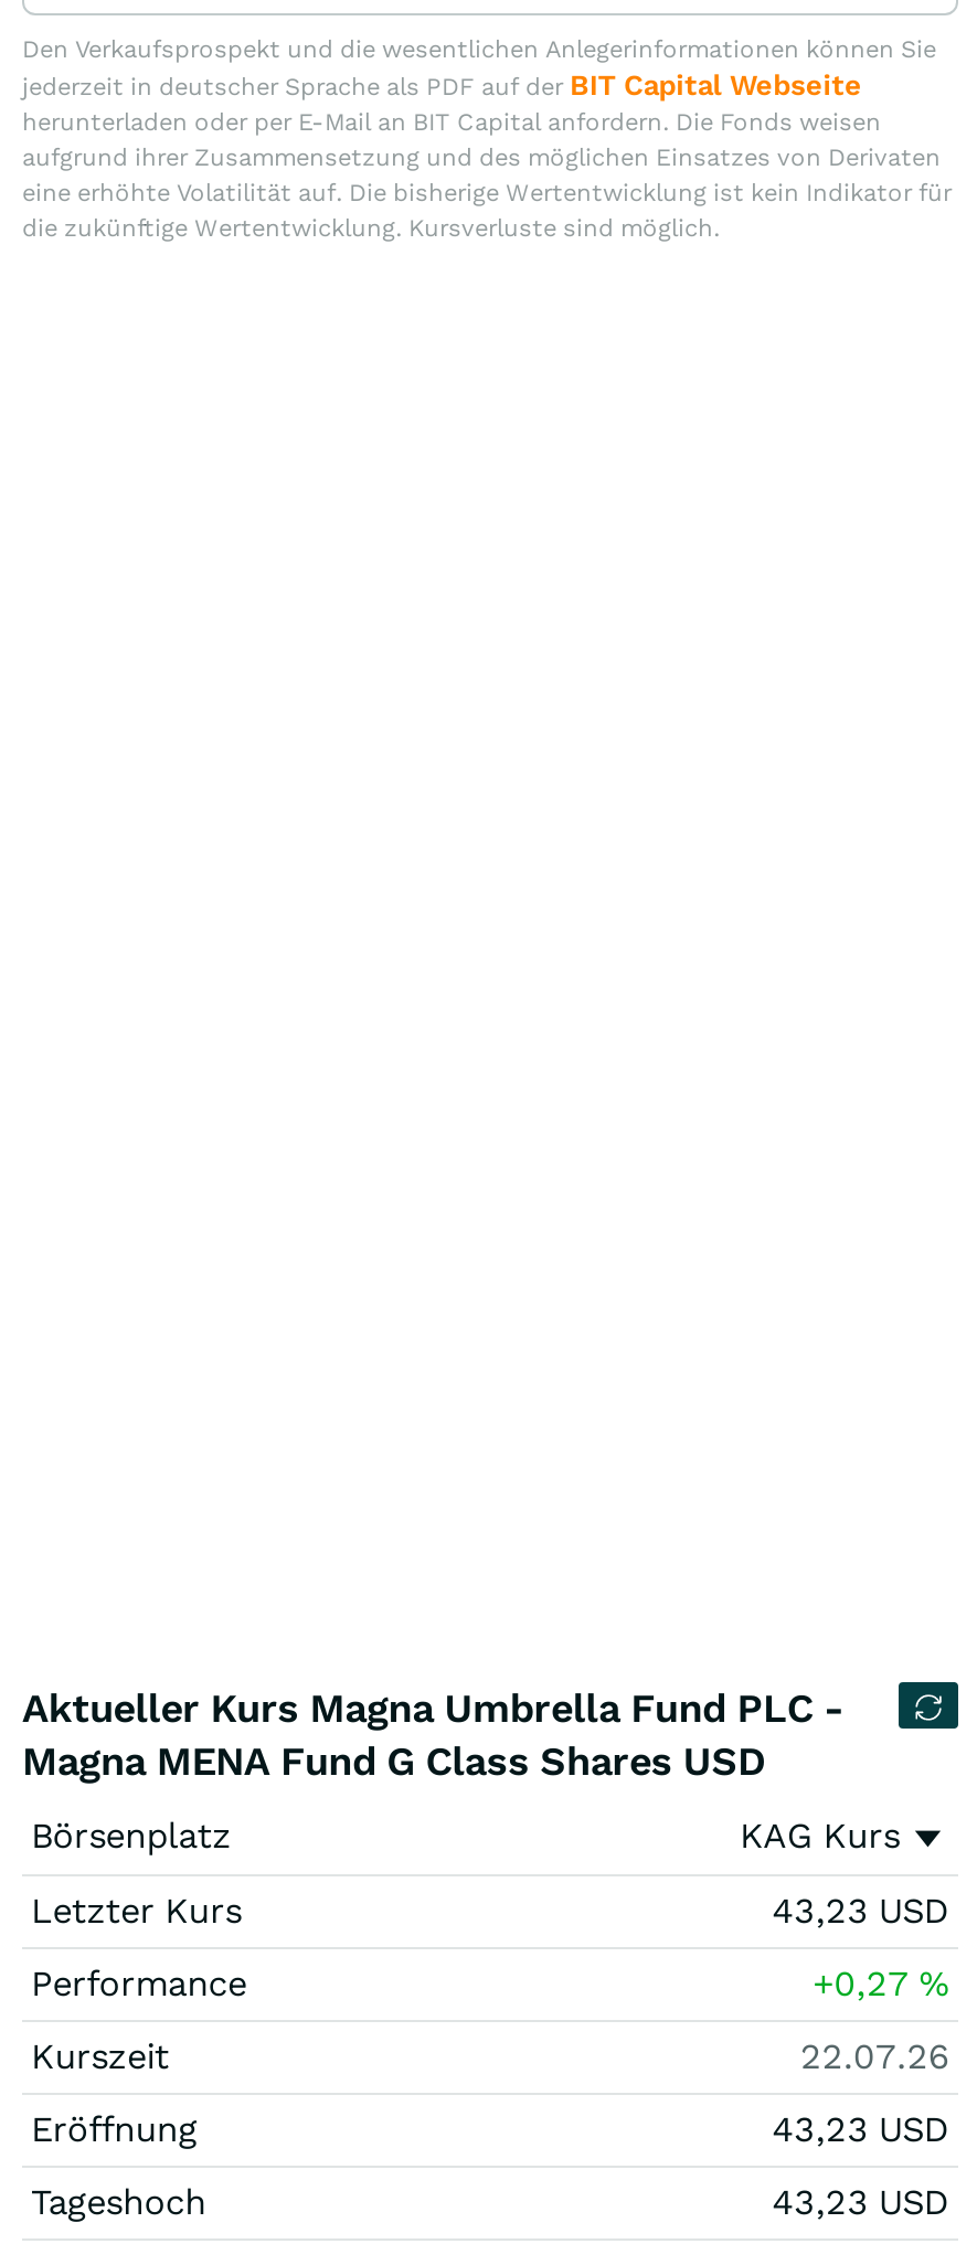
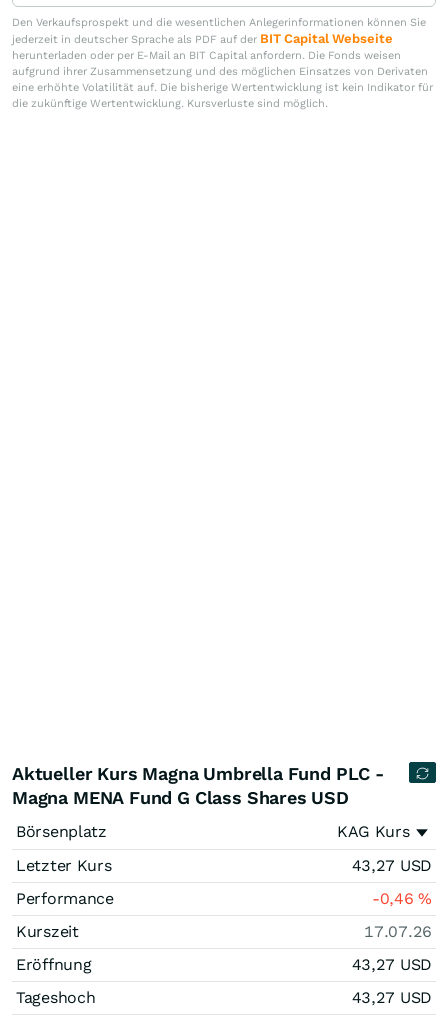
[772,1890,949,1932] 43,23 USD -> [352,856,432,875] 43,27 USD
[813,1963,949,2004] +0,27% -> [372,889,432,908] -0,46%
[800,2035,949,2077] 22.07.26 -> [364,922,432,941] 17.07.26
[772,2108,949,2150] 43,23 USD -> [352,955,432,974] 43,27 USD
[772,2181,949,2223] 43,23 USD -> [352,988,432,1007] 43,27 USD

